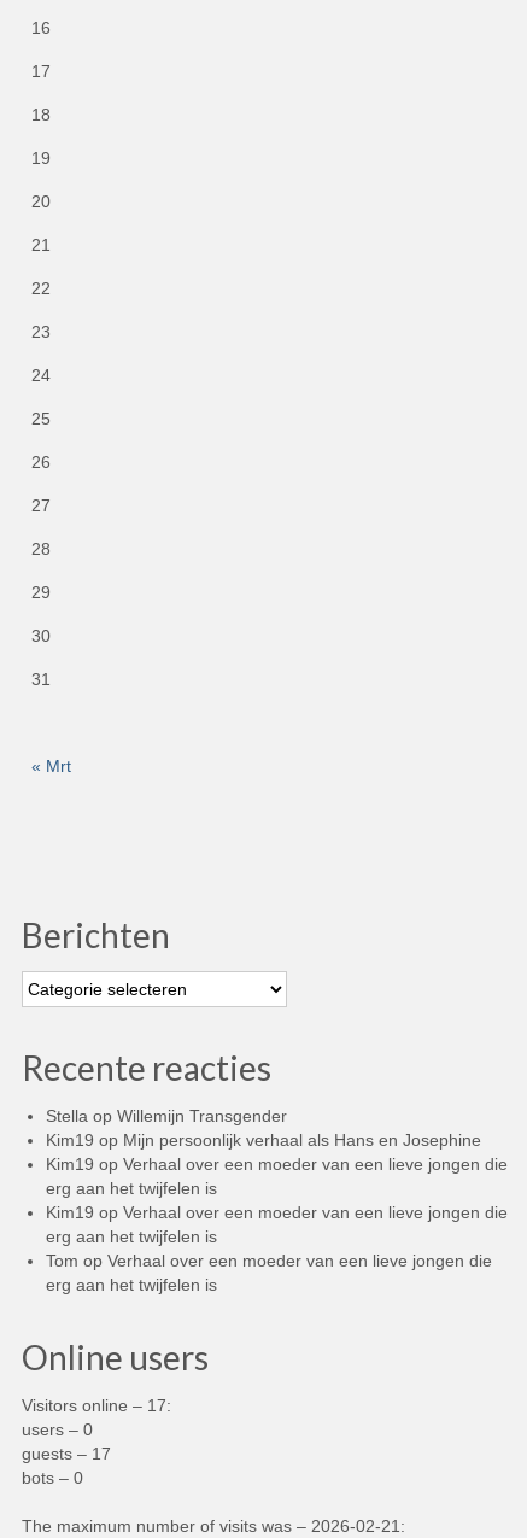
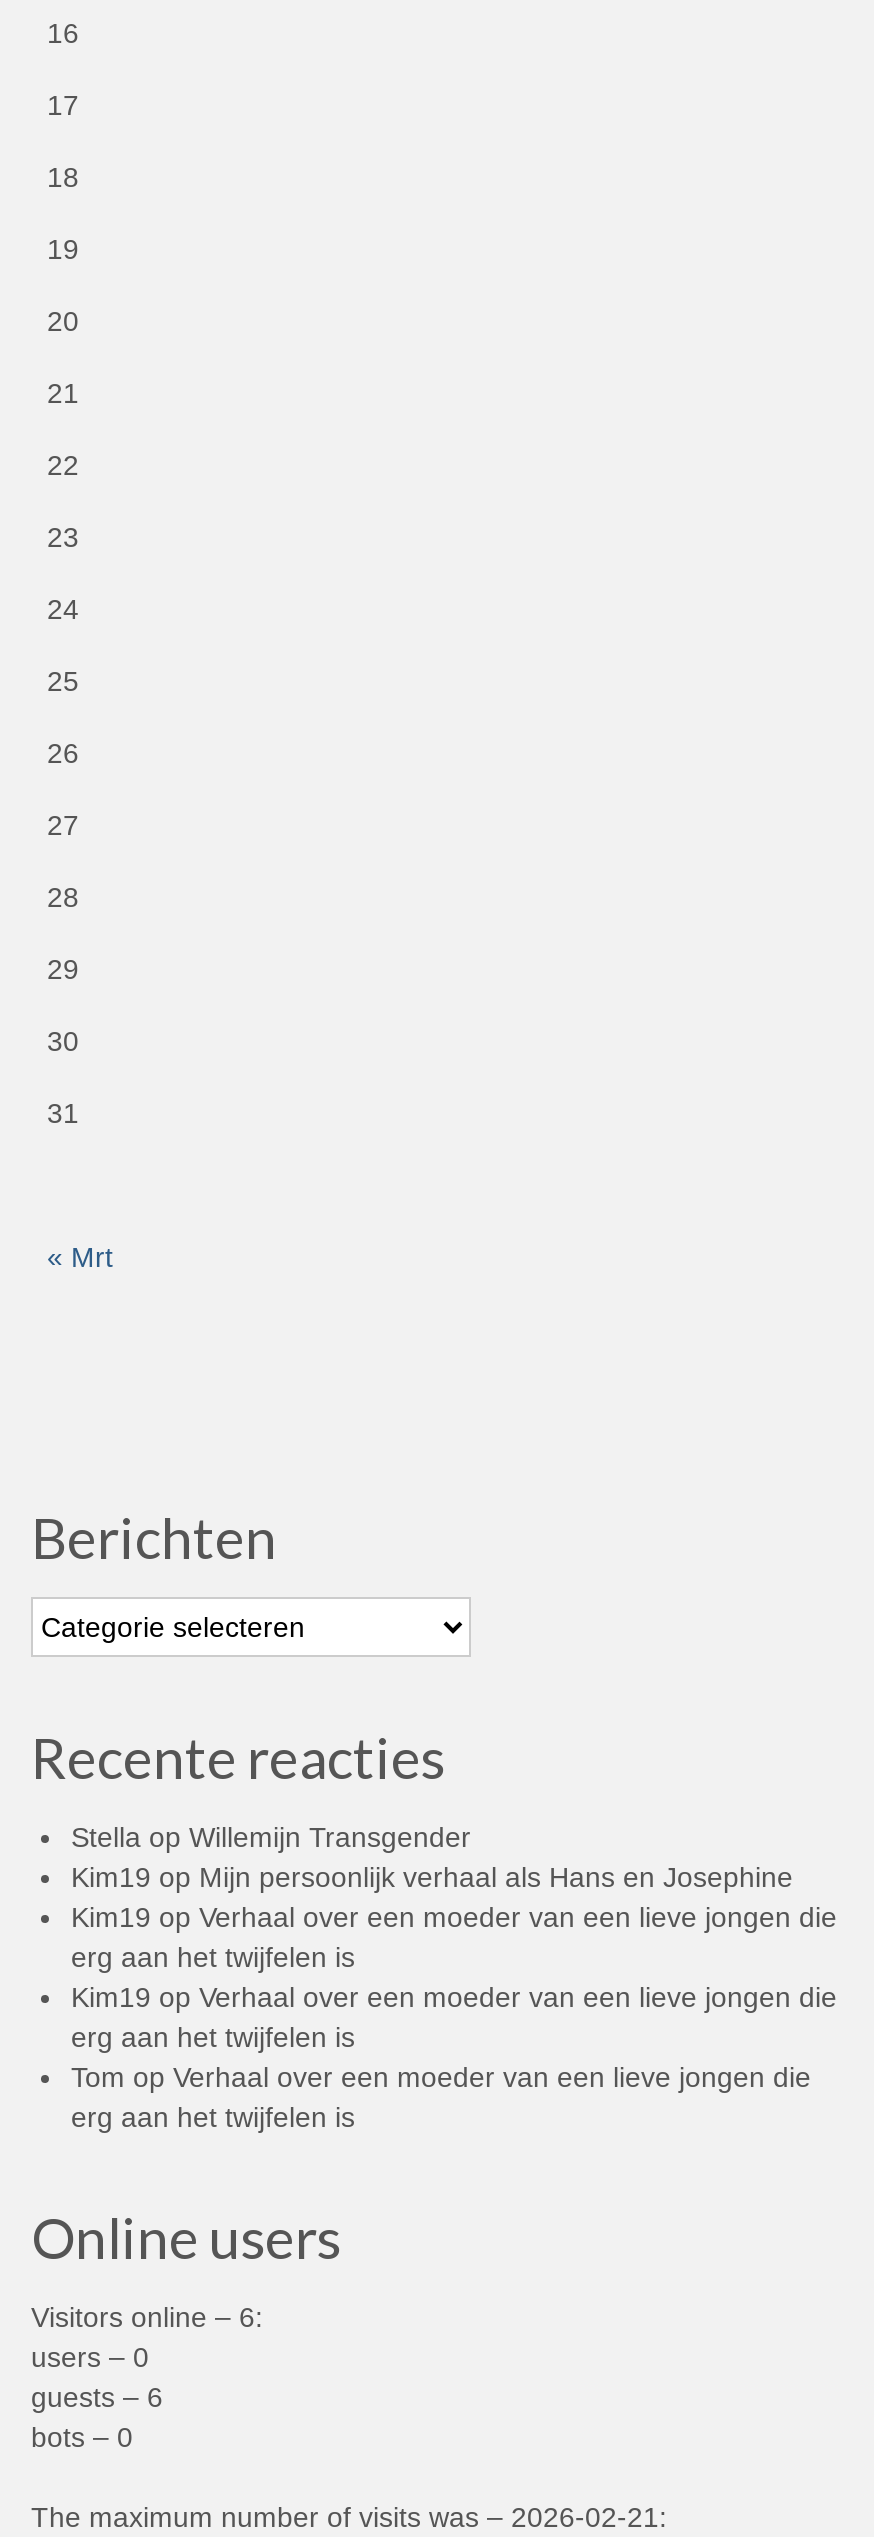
[22,1395,171,1415] Visitors online – 17: -> [31,2301,263,2333] Visitors online – 6:
[22,1444,111,1463] guests – 17 -> [31,2381,163,2413] guests – 6

